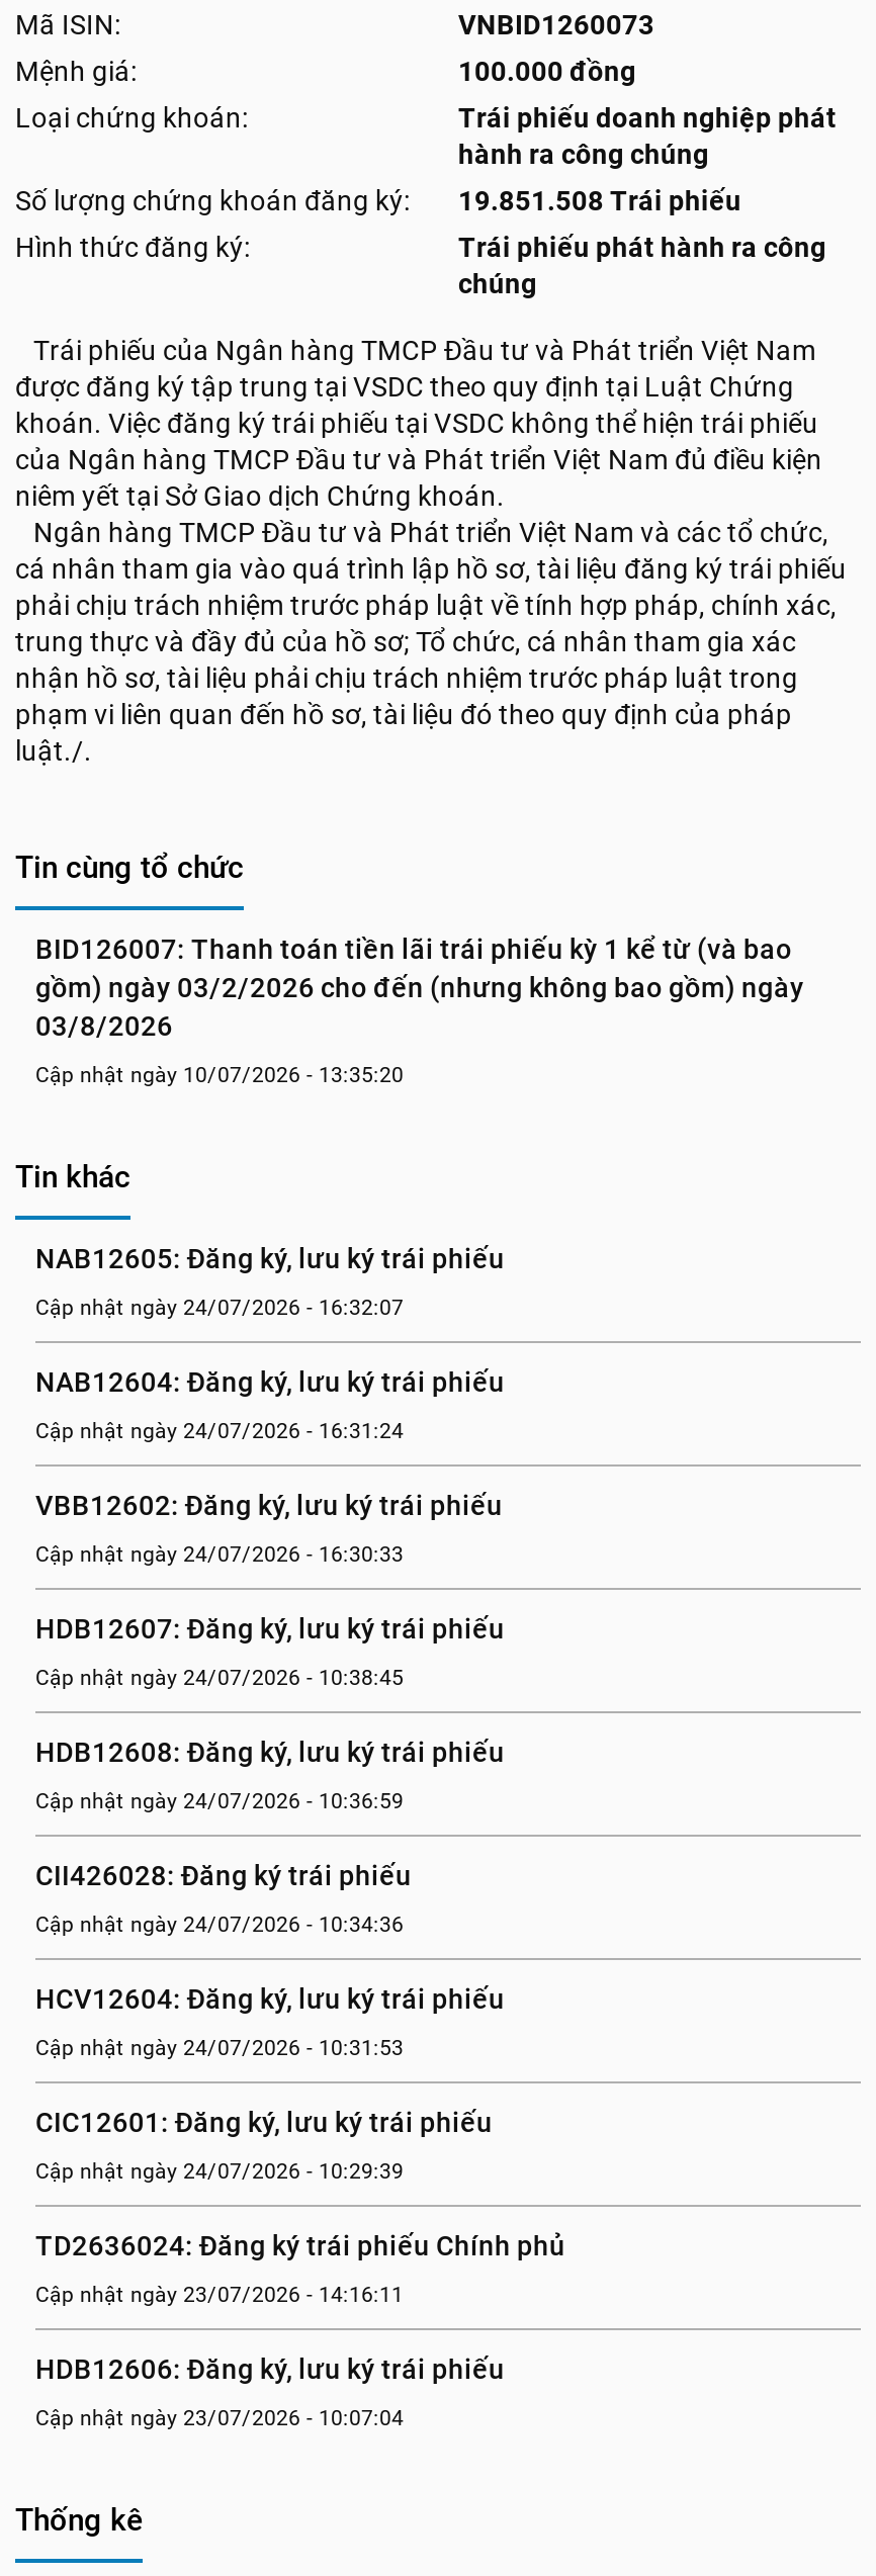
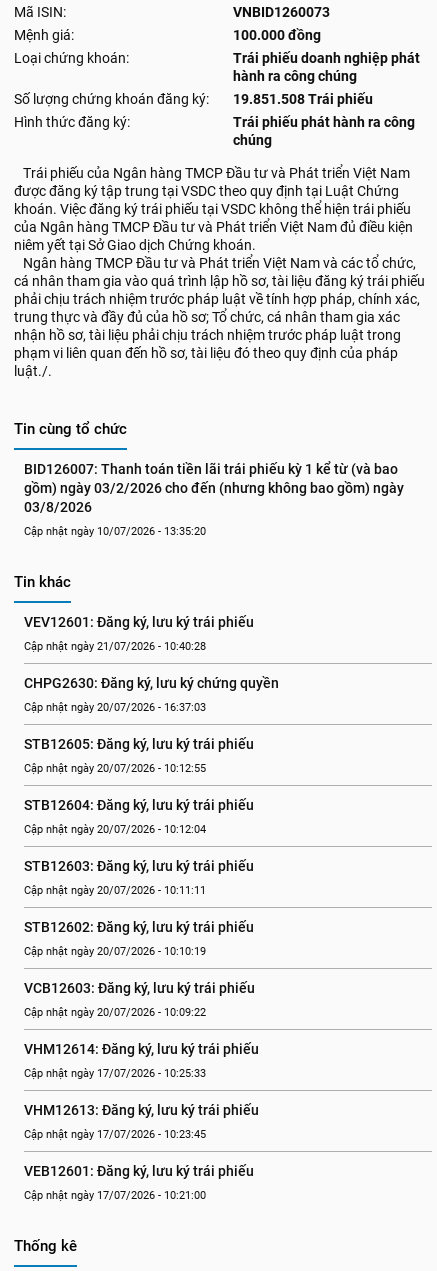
[35,1242,505,1274] NAB12605: Đăng ký, lưu ký trái phiếu -> [24,614,254,630] VEV12601: Đăng ký, lưu ký trái phiếu
[35,1295,404,1321] Cập nhật ngày 24/07/2026 - 16:32:07 -> [24,640,206,653] Cập nhật ngày 21/07/2026 - 10:40:28
[35,1365,505,1398] NAB12604: Đăng ký, lưu ký trái phiếu -> [24,675,279,691] CHPG2630: Đăng ký, lưu ký chứng quyền
[35,1418,404,1444] Cập nhật ngày 24/07/2026 - 16:31:24 -> [24,701,206,714] Cập nhật ngày 20/07/2026 - 16:37:03
[35,1489,503,1521] VBB12602: Đăng ký, lưu ký trái phiếu -> [24,736,254,752] STB12605: Đăng ký, lưu ký trái phiếu
[35,1541,404,1568] Cập nhật ngày 24/07/2026 - 16:30:33 -> [24,762,206,775] Cập nhật ngày 20/07/2026 - 10:12:55
[35,1612,505,1645] HDB12607: Đăng ký, lưu ký trái phiếu -> [24,797,254,813] STB12604: Đăng ký, lưu ký trái phiếu
[35,1665,404,1691] Cập nhật ngày 24/07/2026 - 10:38:45 -> [24,823,206,836] Cập nhật ngày 20/07/2026 - 10:12:04
[35,1736,505,1768] HDB12608: Đăng ký, lưu ký trái phiếu -> [24,858,254,874] STB12603: Đăng ký, lưu ký trái phiếu
[35,1788,404,1814] Cập nhật ngày 24/07/2026 - 10:36:59 -> [24,884,206,897] Cập nhật ngày 20/07/2026 - 10:11:11
[35,1859,412,1891] CII426028: Đăng ký trái phiếu -> [24,919,254,935] STB12602: Đăng ký, lưu ký trái phiếu
[35,1912,404,1938] Cập nhật ngày 24/07/2026 - 10:34:36 -> [24,945,206,958] Cập nhật ngày 20/07/2026 - 10:10:19
[35,1982,505,2015] HCV12604: Đăng ký, lưu ký trái phiếu -> [24,980,255,996] VCB12603: Đăng ký, lưu ký trái phiếu
[35,2035,404,2061] Cập nhật ngày 24/07/2026 - 10:31:53 -> [24,1006,206,1019] Cập nhật ngày 20/07/2026 - 10:09:22
[35,2106,493,2138] CIC12601: Đăng ký, lưu ký trái phiếu -> [24,1041,259,1057] VHM12614: Đăng ký, lưu ký trái phiếu
[35,2158,404,2185] Cập nhật ngày 24/07/2026 - 10:29:39 -> [24,1067,206,1080] Cập nhật ngày 17/07/2026 - 10:25:33
[35,2229,565,2261] TD2636024: Đăng ký trái phiếu Chính phủ -> [24,1102,259,1118] VHM12613: Đăng ký, lưu ký trái phiếu
[35,2282,404,2308] Cập nhật ngày 23/07/2026 - 14:16:11 -> [24,1128,206,1141] Cập nhật ngày 17/07/2026 - 10:23:45
[35,2352,505,2385] HDB12606: Đăng ký, lưu ký trái phiếu -> [24,1163,254,1179] VEB12601: Đăng ký, lưu ký trái phiếu
[35,2405,404,2431] Cập nhật ngày 23/07/2026 - 10:07:04 -> [24,1189,206,1202] Cập nhật ngày 17/07/2026 - 10:21:00

